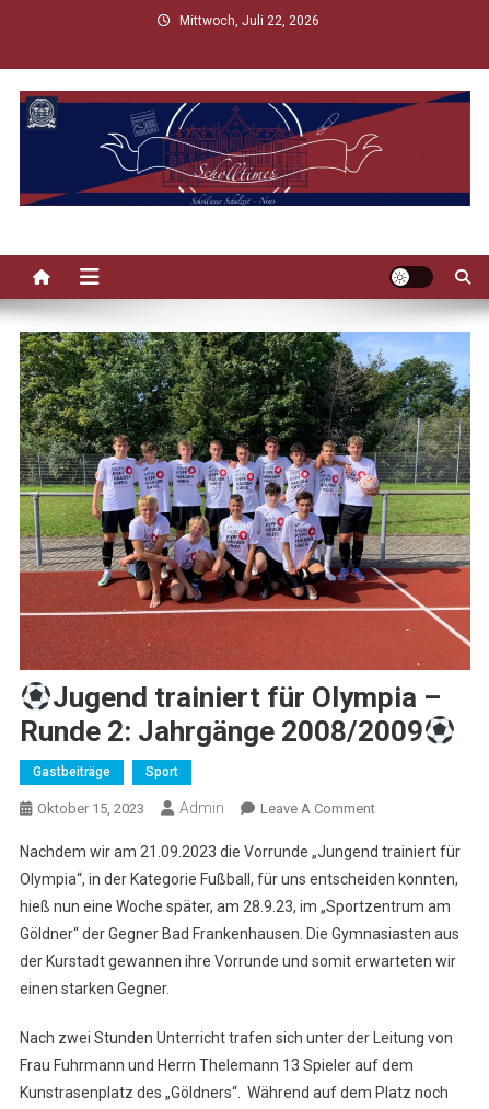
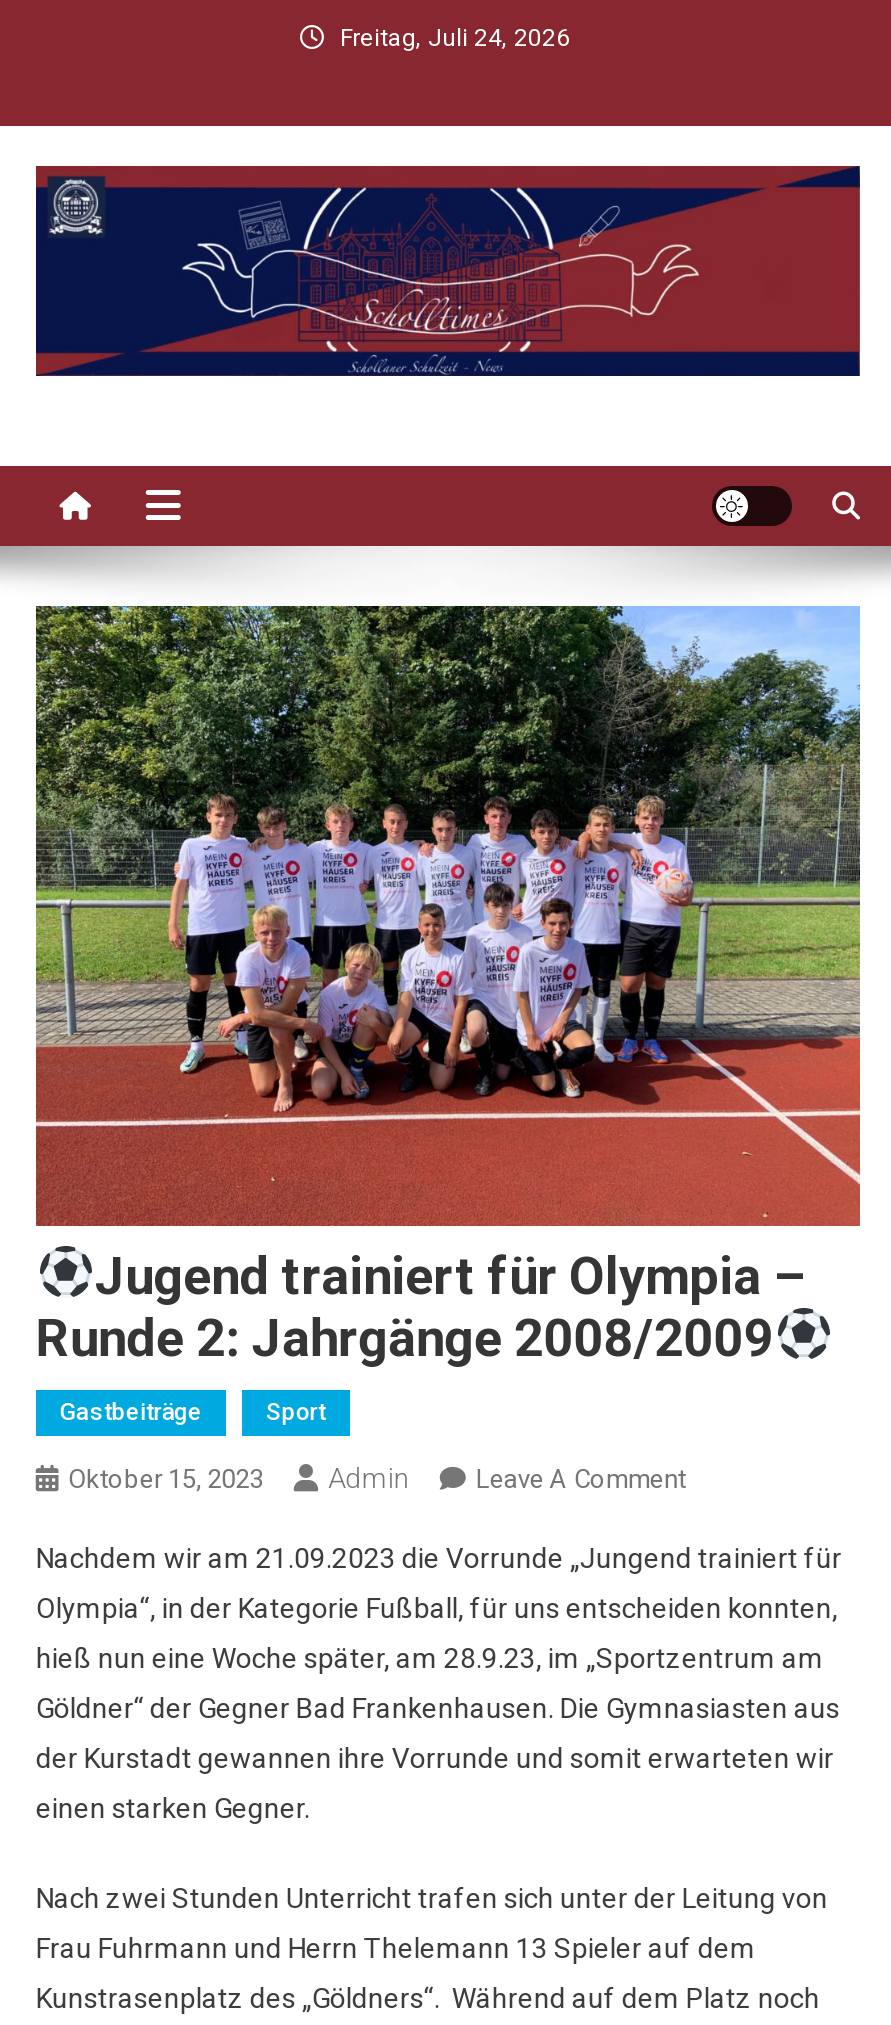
[179,13,319,28] Mittwoch, Juli 22, 2026 -> [340,24,570,52] Freitag, Juli 24, 2026

